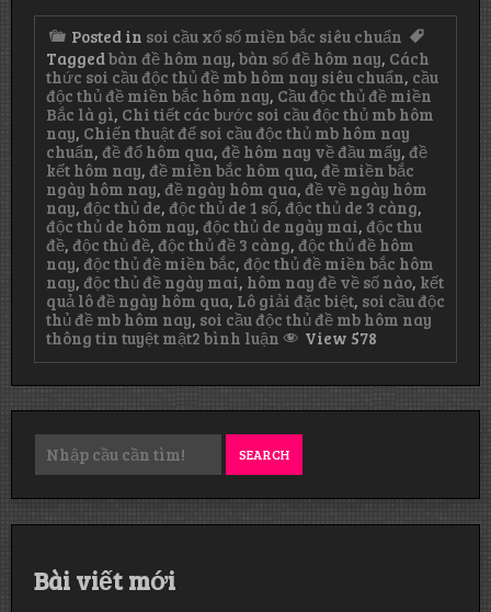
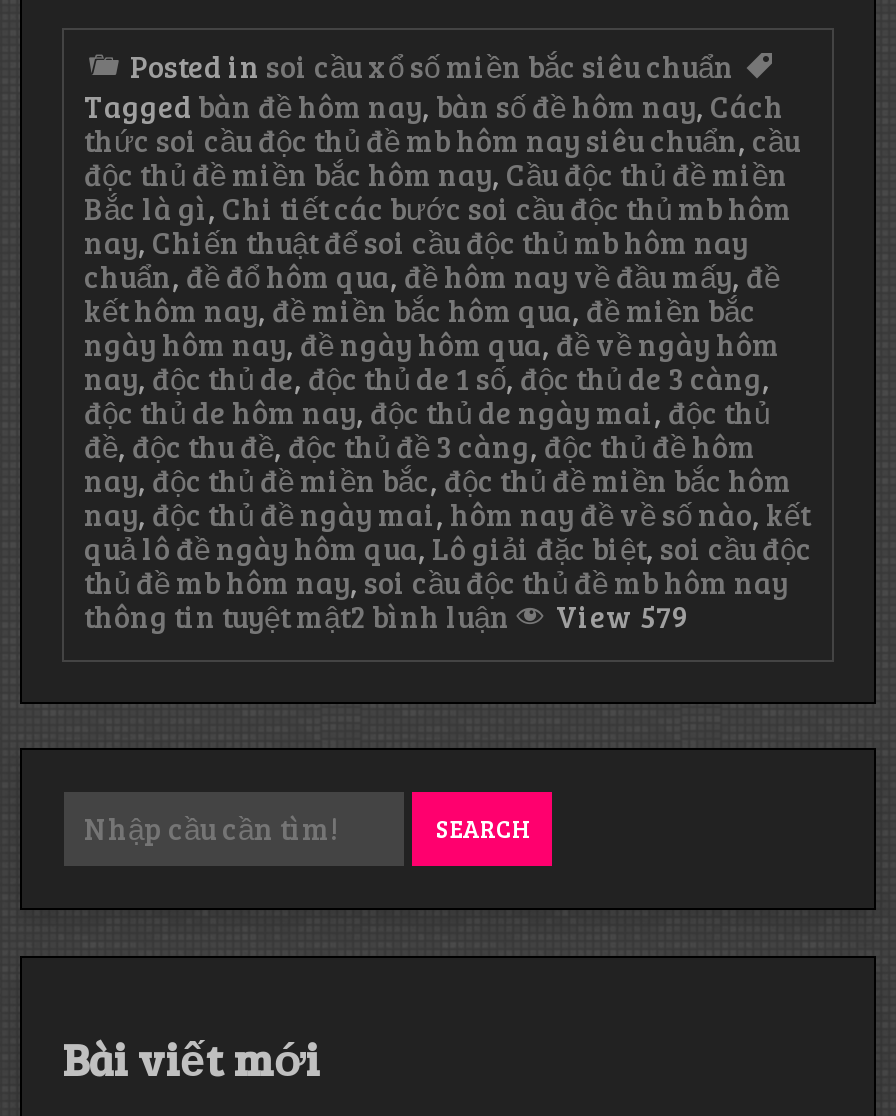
[46,215,422,237] độc thủ de hôm nay, độc thủ de ngày mai, độc thu -> [84,391,770,431] độc thủ de hôm nay, độc thủ de ngày mai, độc thủ
[46,233,414,255] đề,độc thủ đề,độc thủ đề 3 càng,độc thủ đề hôm -> [84,425,756,465] đề,độc thu đề,độc thủ đề 3 càng,độc thủ đề hôm
[46,325,377,348] thông tin tuyệt mật2 bình luậnở View 578 -> [84,593,690,635] thông tin tuyệt mật2 bình luậnở View 579

